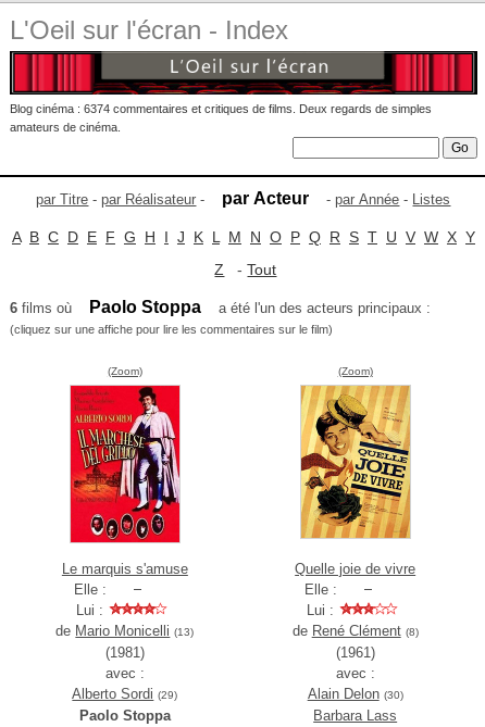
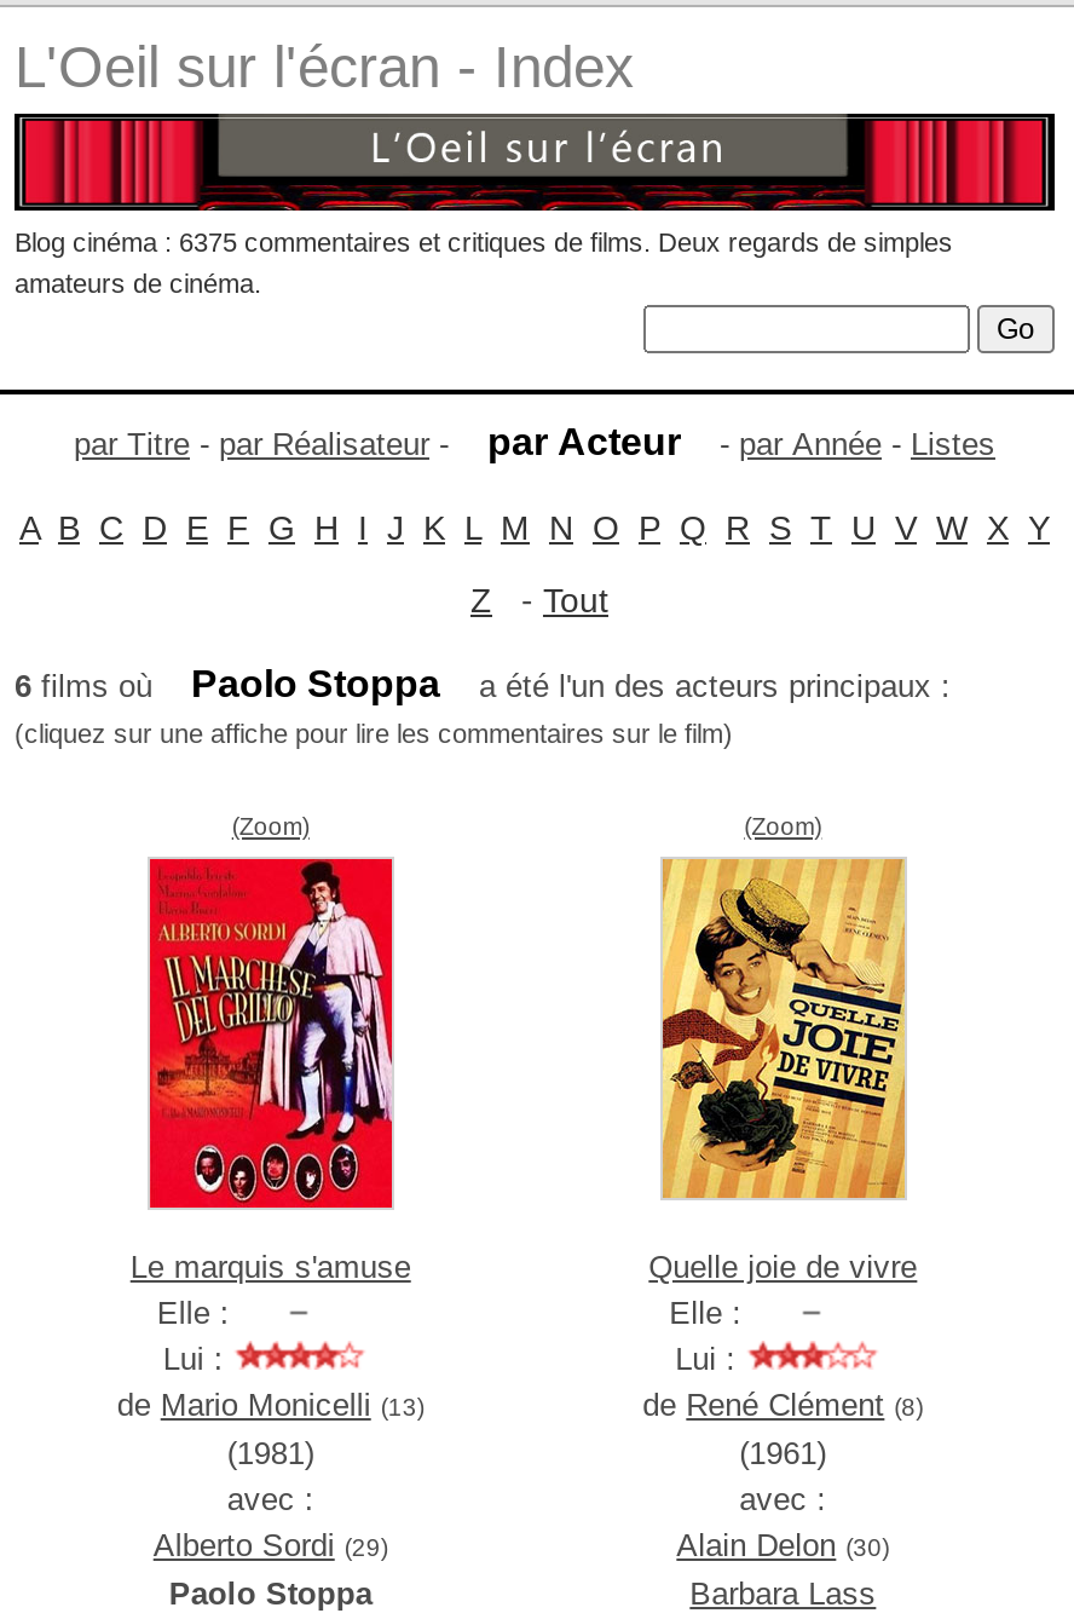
[10,102,432,115] Blog cinéma : 6374 commentaires et critiques de films. Deux regards de simples -> [15,228,953,257] Blog cinéma : 6375 commentaires et critiques de films. Deux regards de simples

